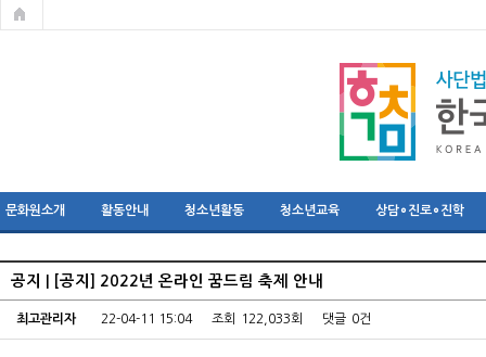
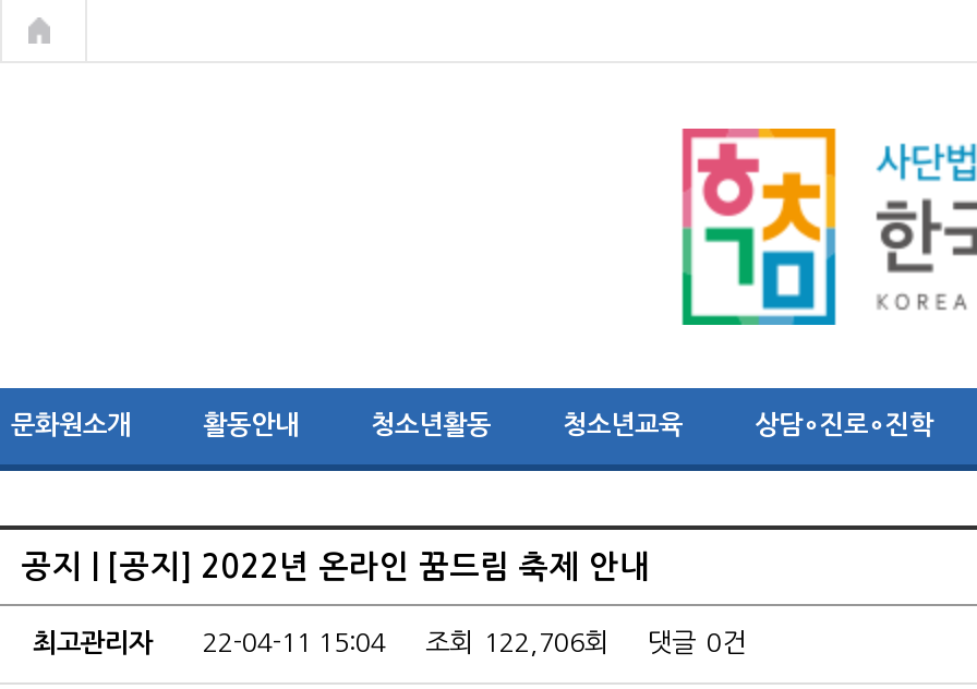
[16,313,371,326] 최고관리자 22-04-11 15:04 조회 122,033회 댓글 0건 -> [33,630,746,656] 최고관리자 22-04-11 15:04 조회 122,706회 댓글 0건

